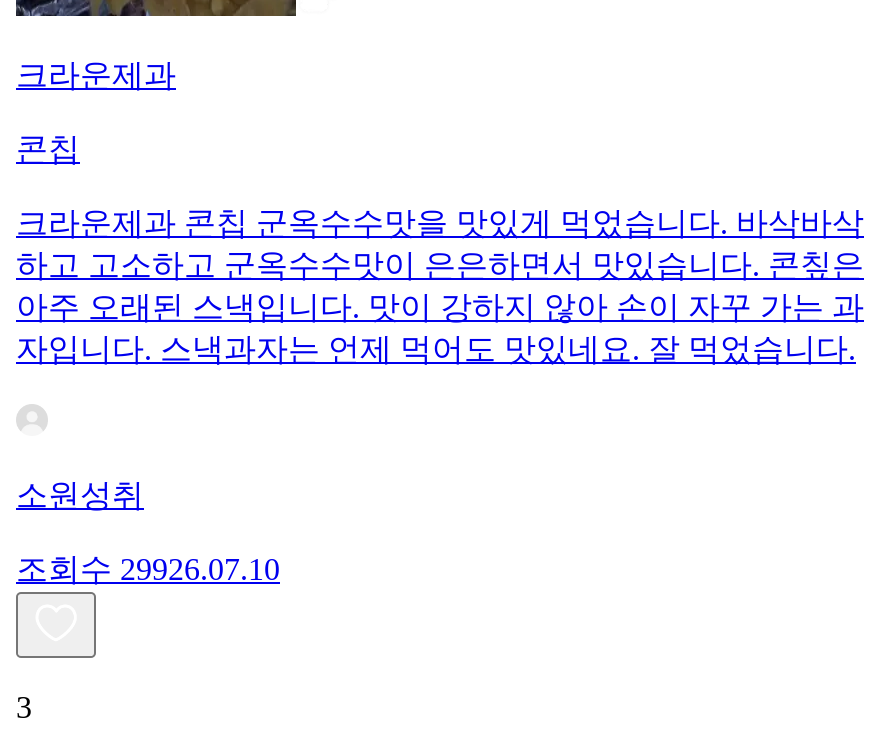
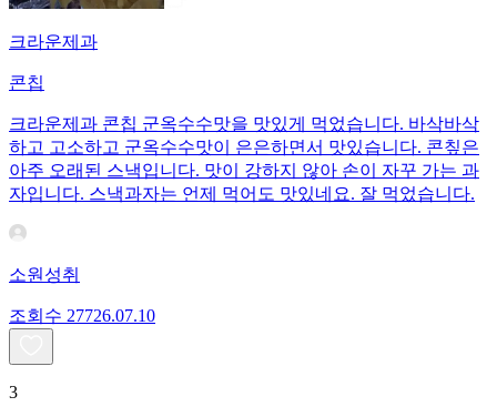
[16,552,280,586] 조회수 29926.07.10 -> [9,306,155,325] 조회수 27726.07.10

